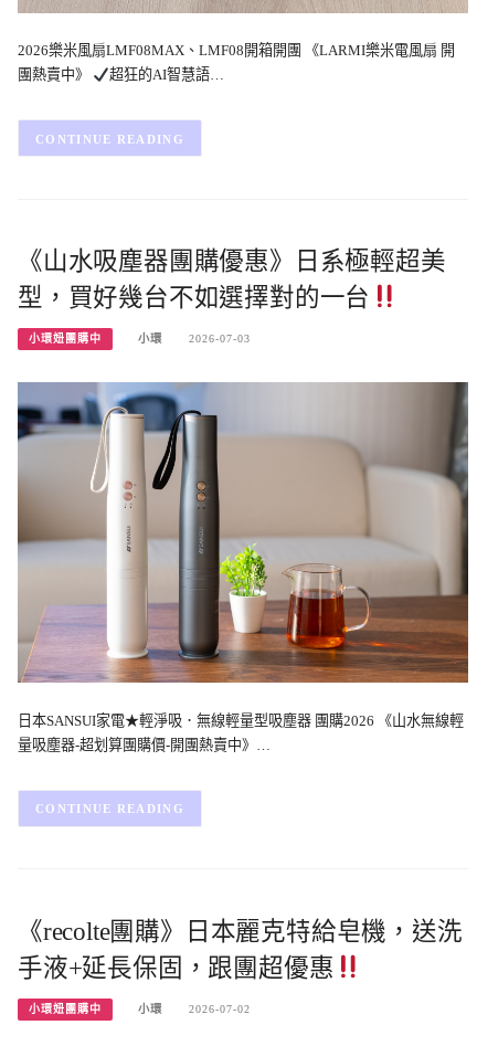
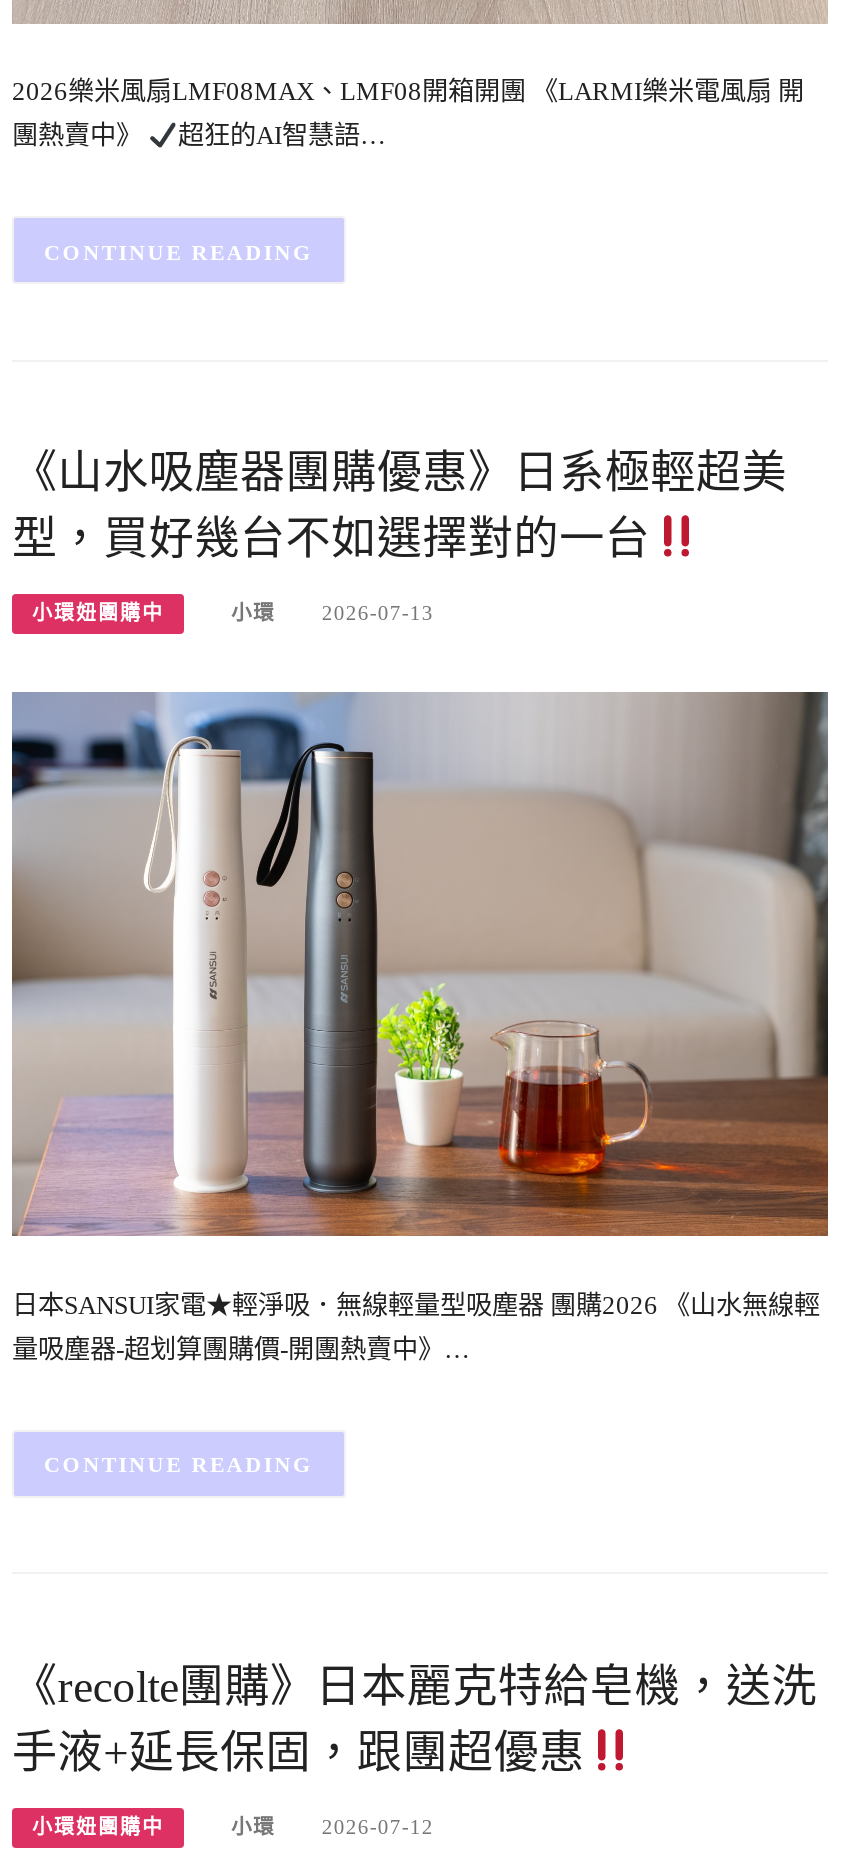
[189,333,251,345] 2026-07-03 -> [322,603,434,625] 2026-07-13
[189,1003,251,1015] 2026-07-02 -> [322,1816,434,1838] 2026-07-12

